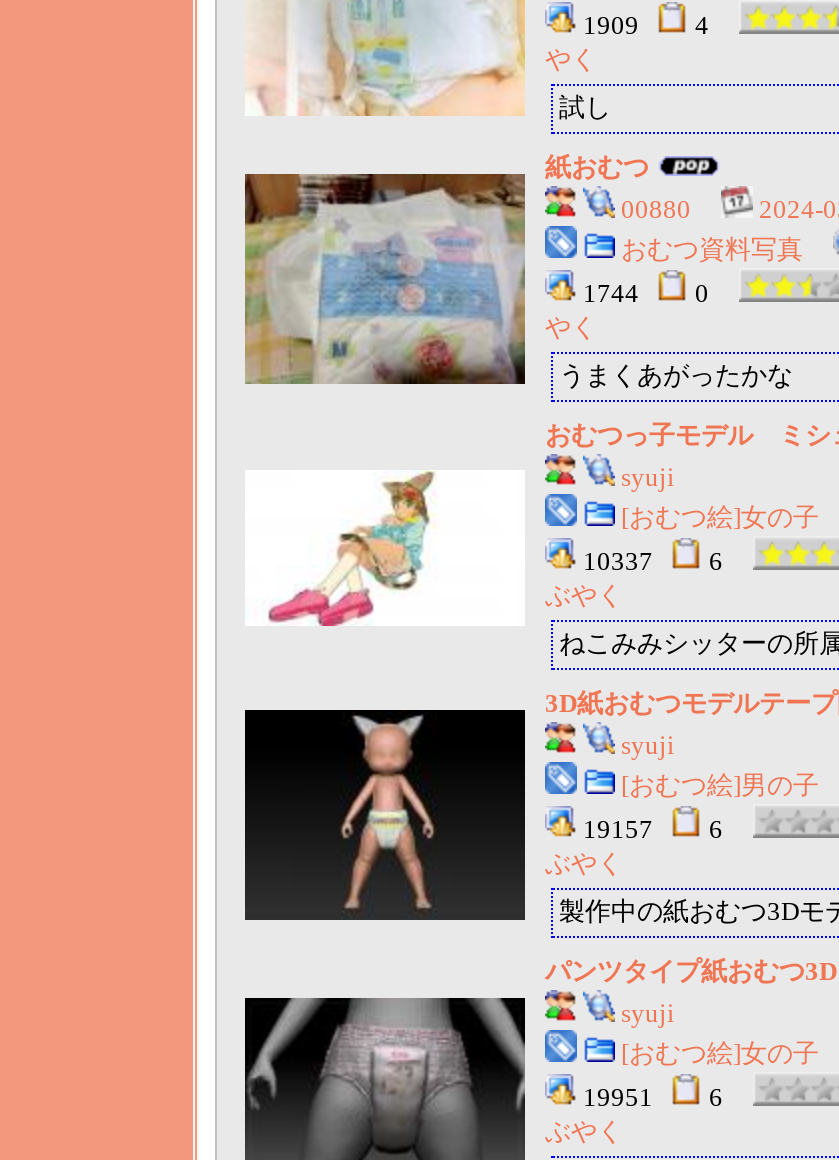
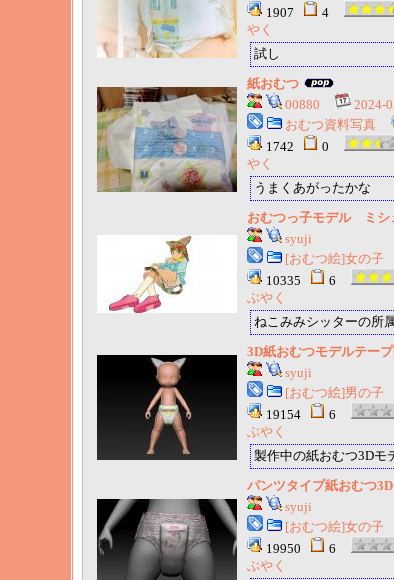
[577,12,739,40] 1909 4 -> [263,6,344,20] 1907 4
[577,280,657,308] 1744 -> [263,140,303,154] 1742
[577,548,753,576] 10337 6 -> [263,274,351,288] 10335 6
[577,816,753,844] 19157 6 -> [263,408,351,422] 19154 6
[577,1084,753,1112] 19951 6 -> [263,542,351,556] 19950 6

